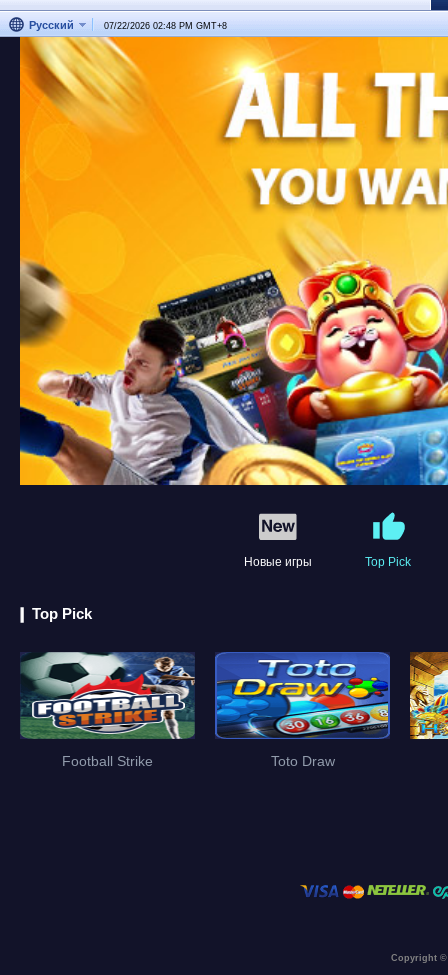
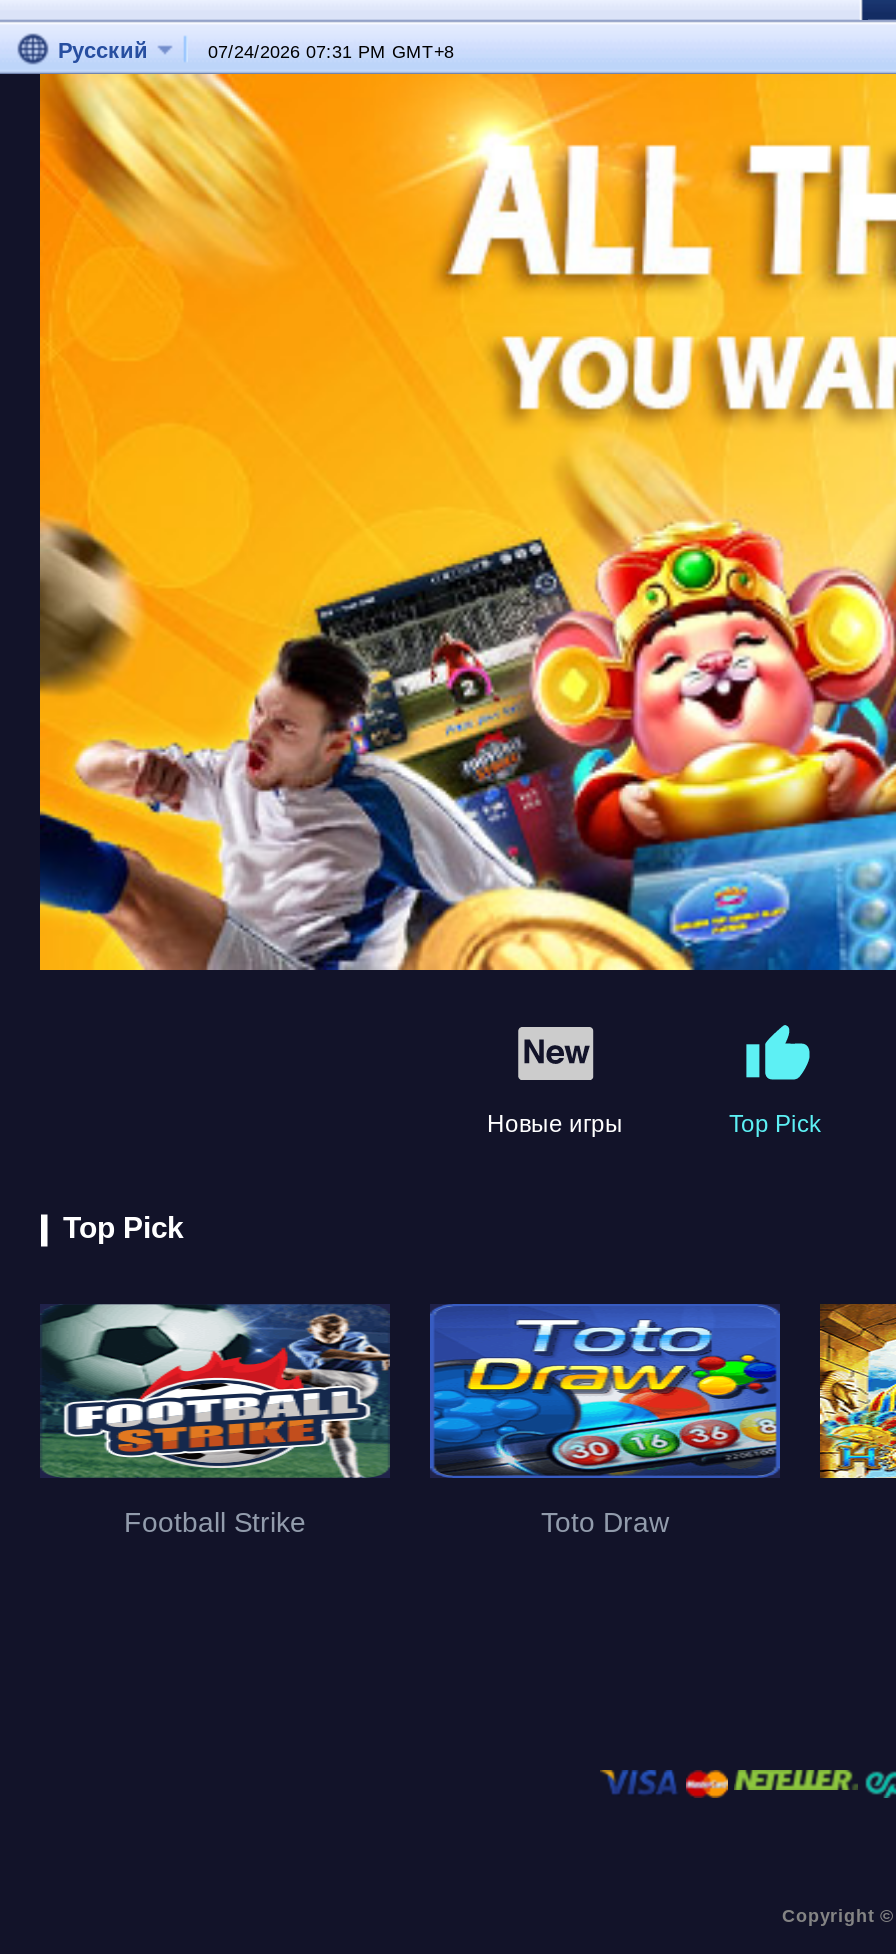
[104,21,227,31] 07/22/2026 02:48 PM GMT+8 -> [208,42,454,62] 07/24/2026 07:31 PM GMT+8

